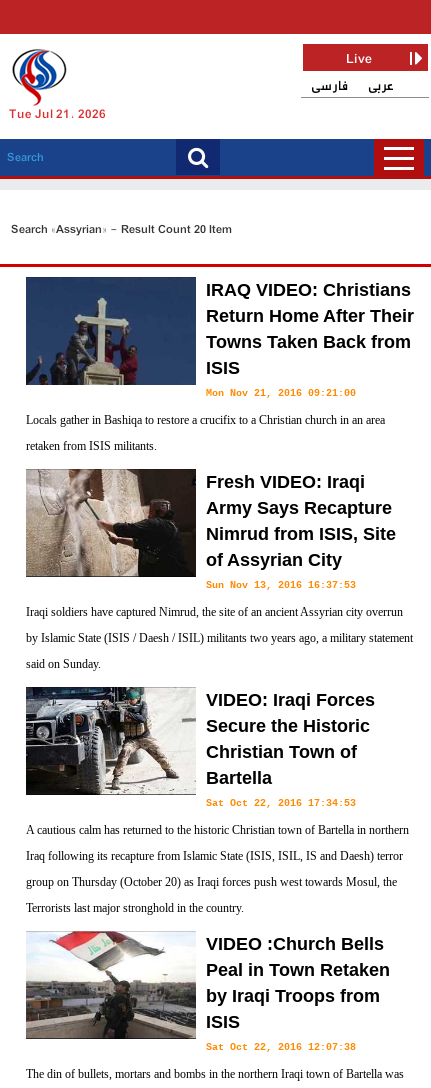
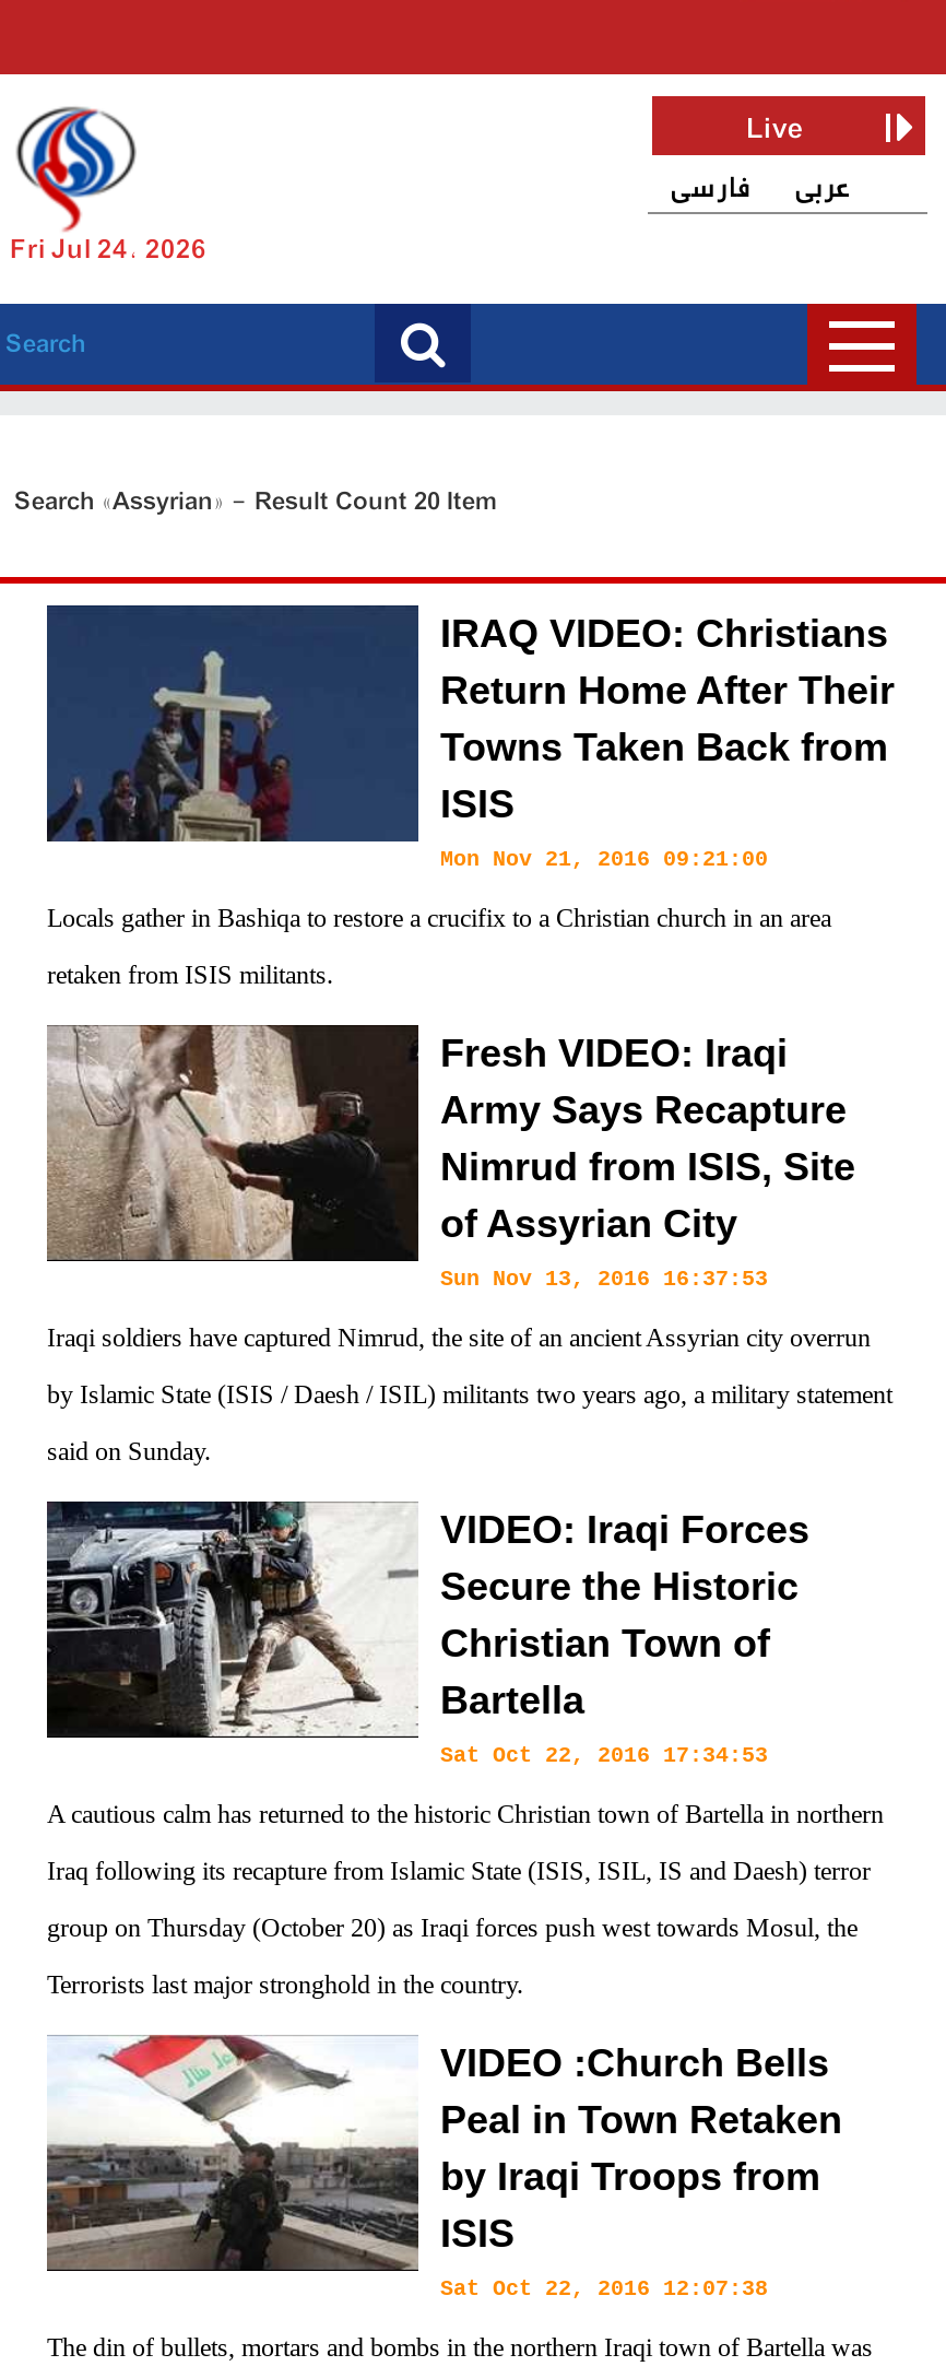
[9,105,106,125] Tue Jul 21, 2026 -> [10,229,206,273] Fri Jul 24, 2026

